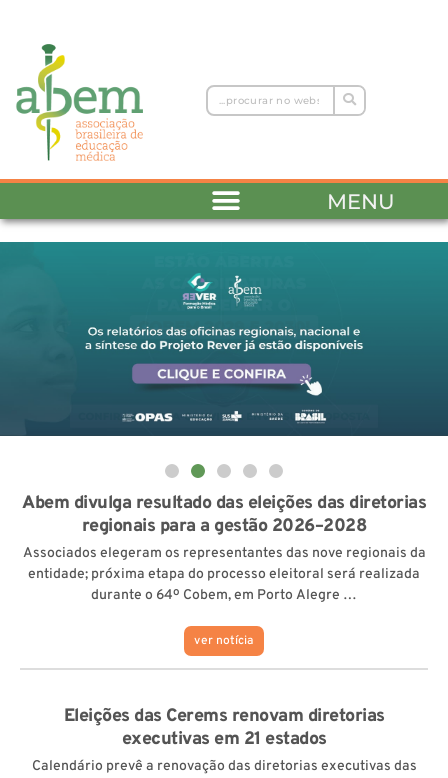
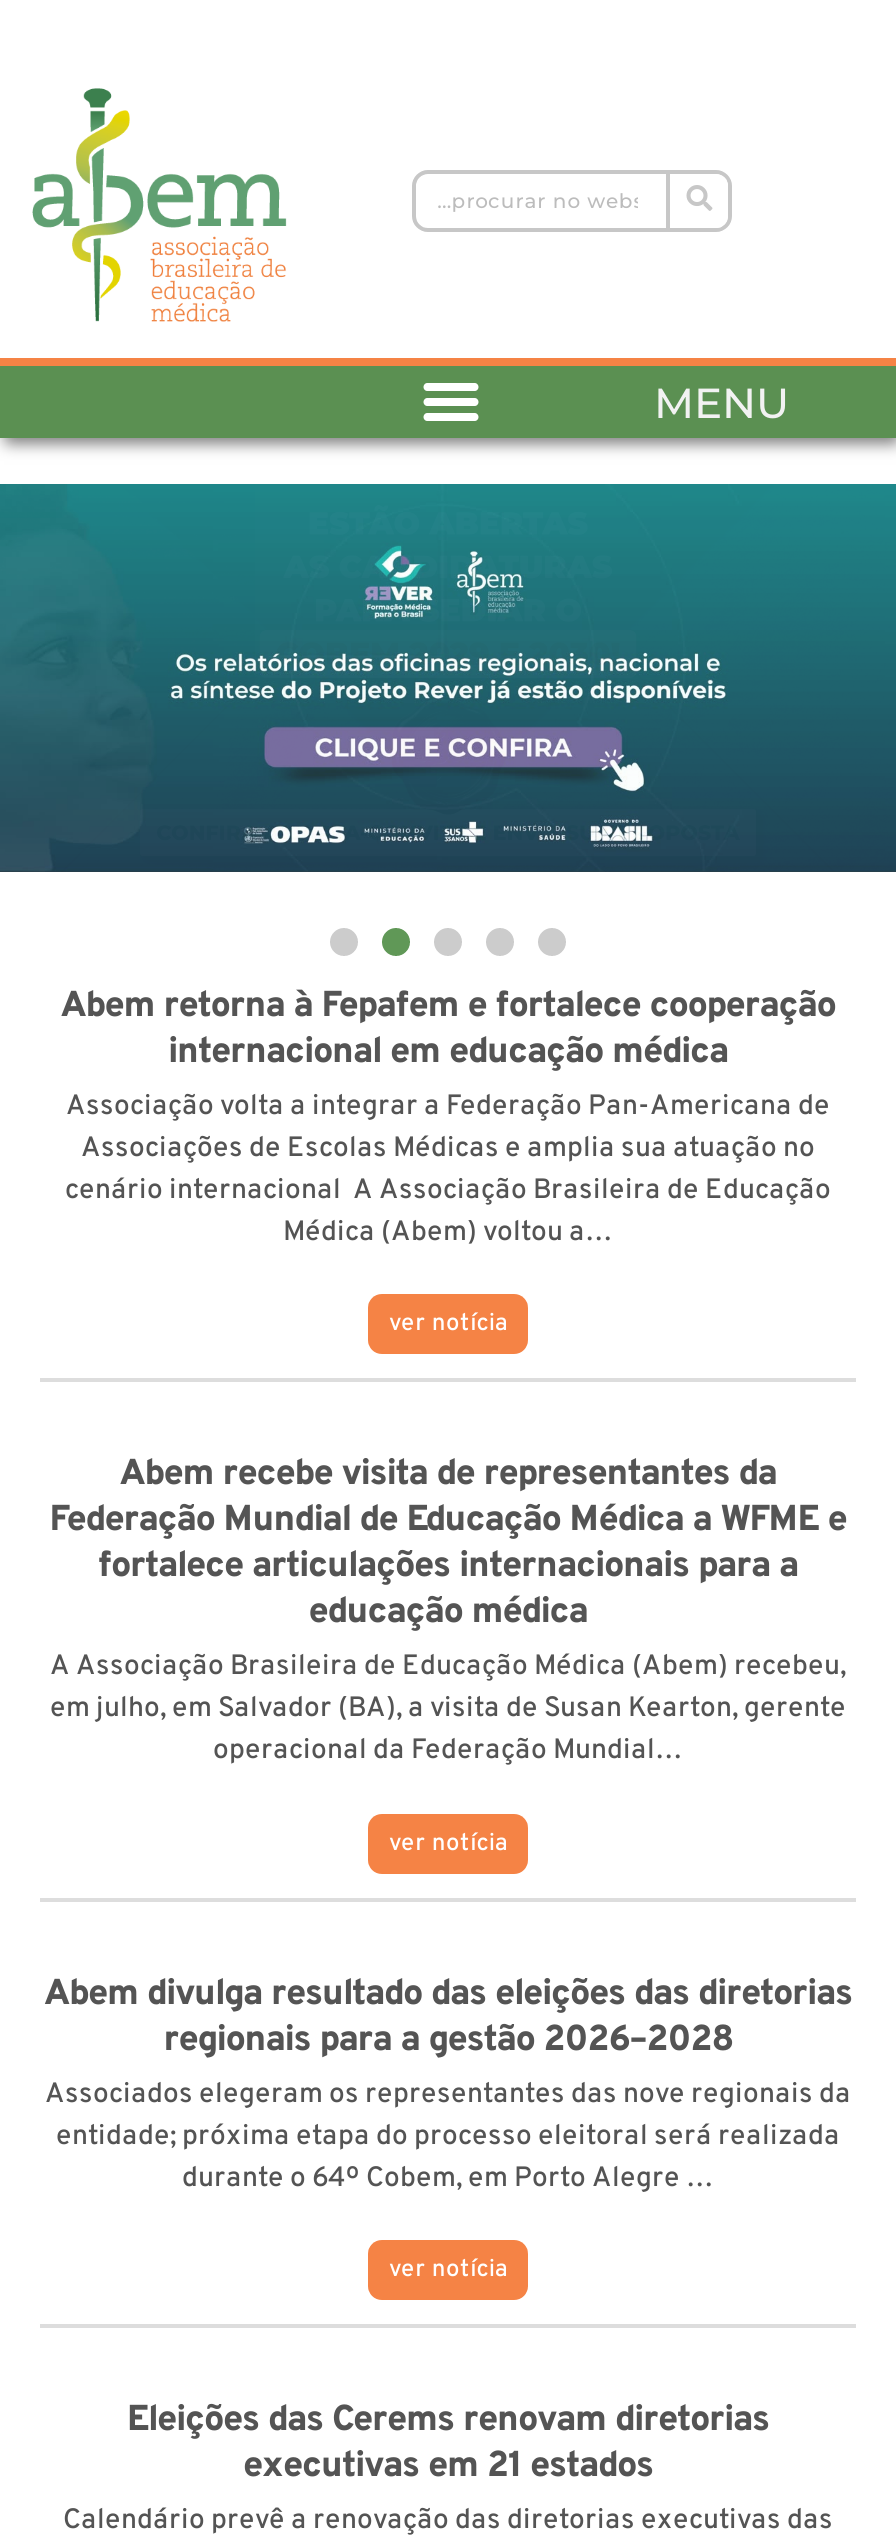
none -> [50,984,846,1859] Abem retorna à Fepafem e fortalece cooperação | internacional em educação médica | Associação volta a integrar a Federação Pan-Americana de | Associações de Escolas Médicas e amplia sua atuação no | cenário internacional A Associação Brasileira de Educação | Médica (Abem) voltou a… | ver notícia | Abem recebe visita de representantes da | Federação Mundial de Educação Médica a WFME e | fortalece articulações internacionais para a | educação médica | A Associação Brasileira de Educação Médica (Abem) recebeu, | em julho, em Salvador (BA), a visita de Susan Kearton, gerente | operacional da Federação Mundial… | ver notícia

